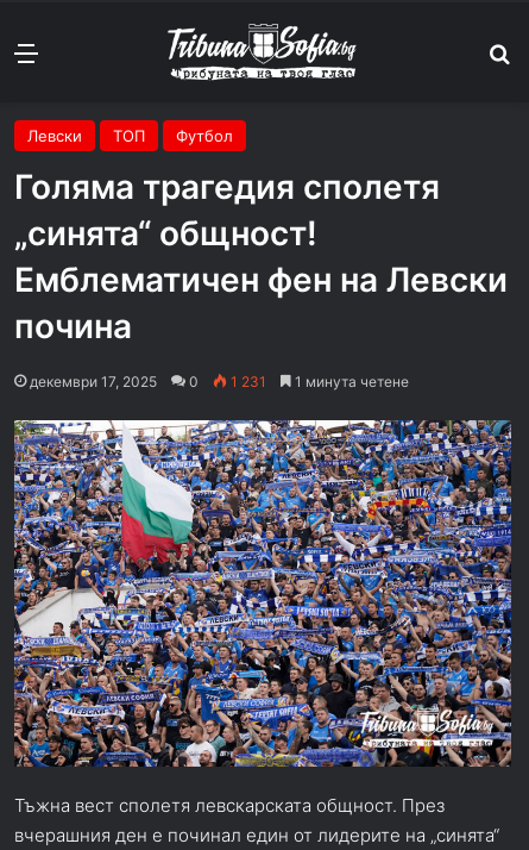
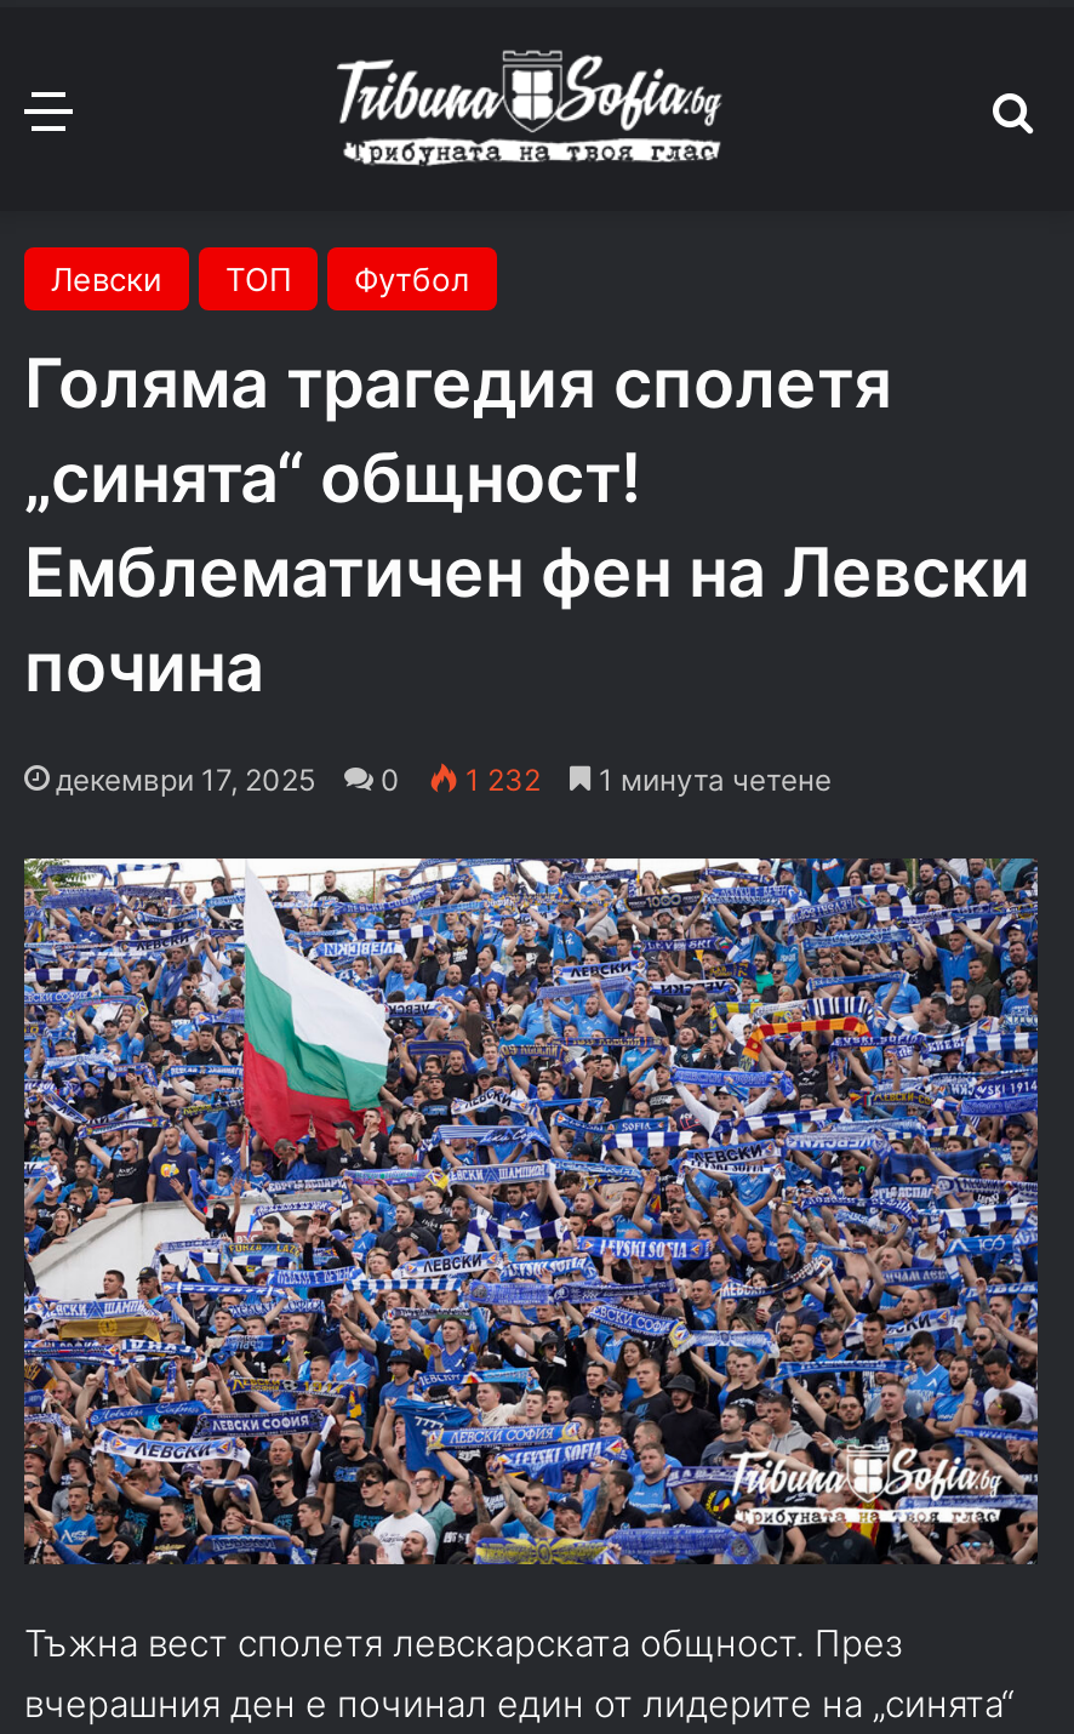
[227,373,266,391] 1 231 -> [458,763,541,799] 1 232

